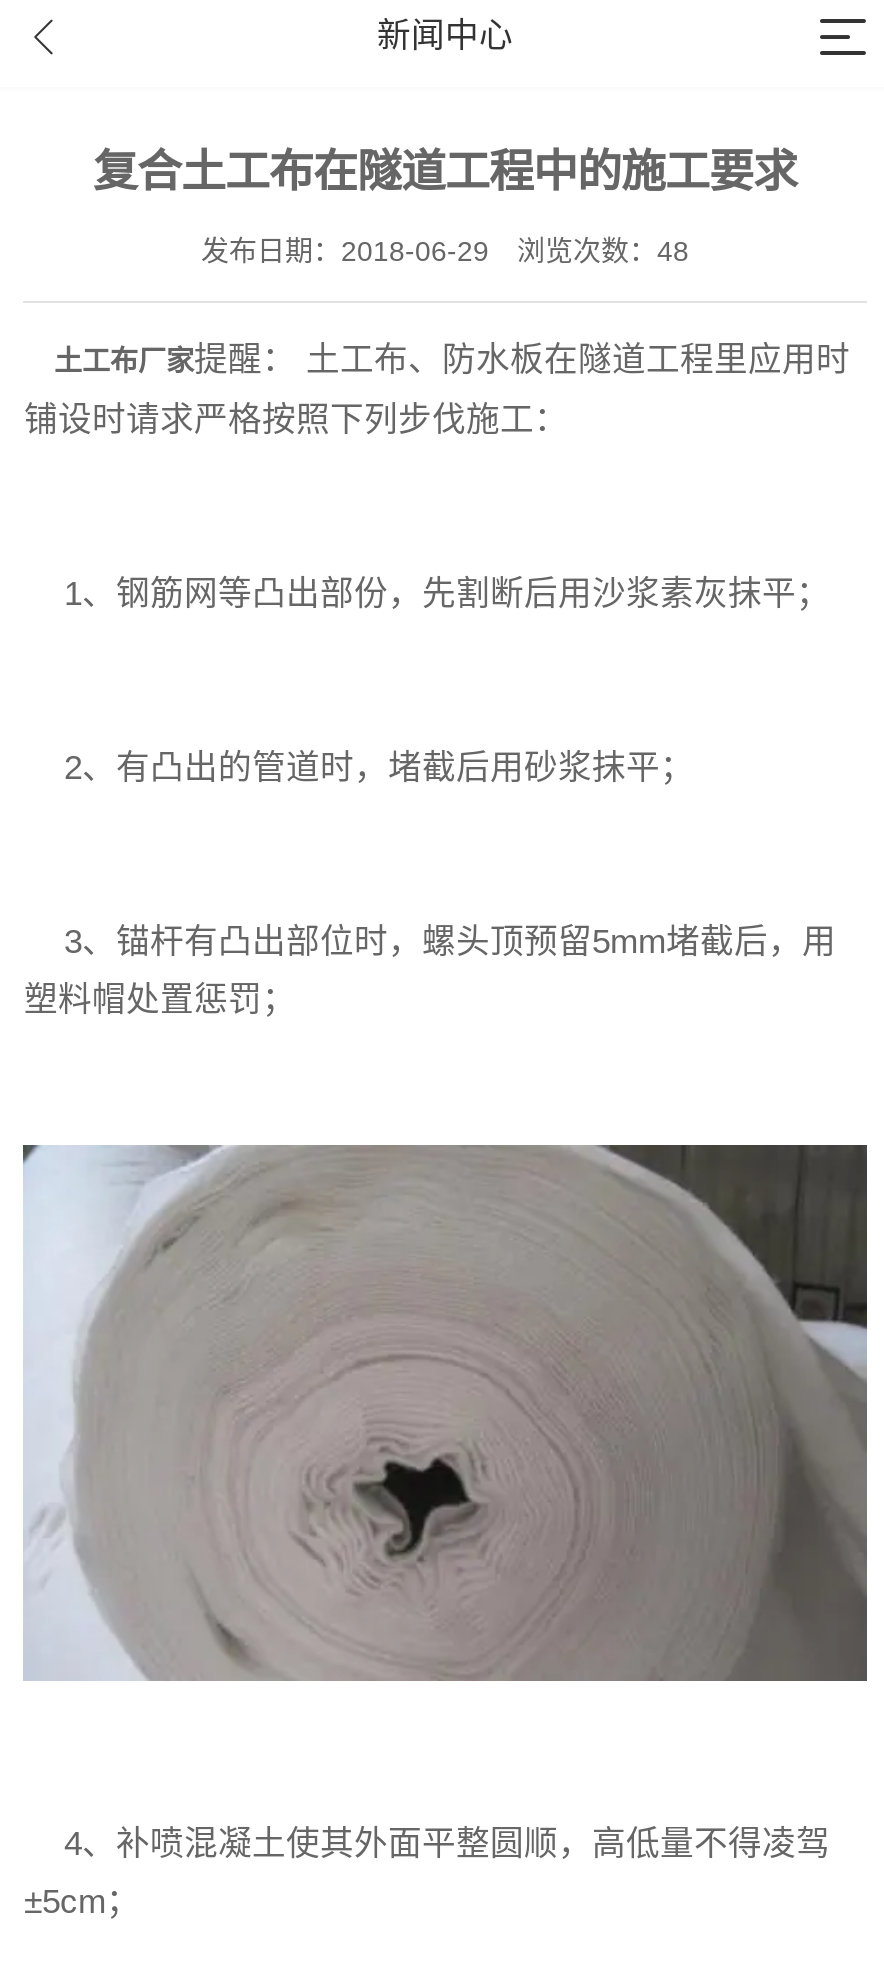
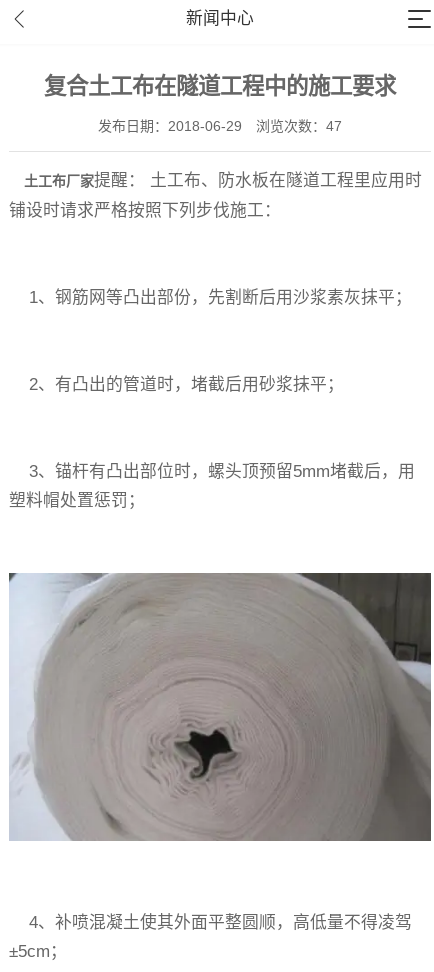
[201,235,689,267] 发布日期：2018-06-29 浏览次数：48 -> [98,118,342,134] 发布日期：2018-06-29 浏览次数：47

